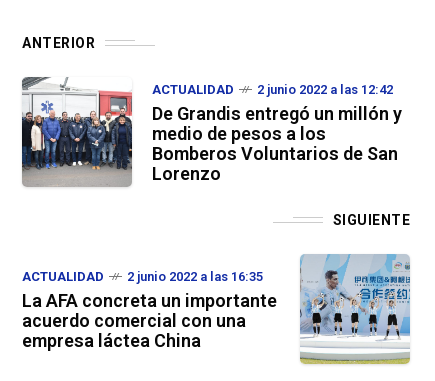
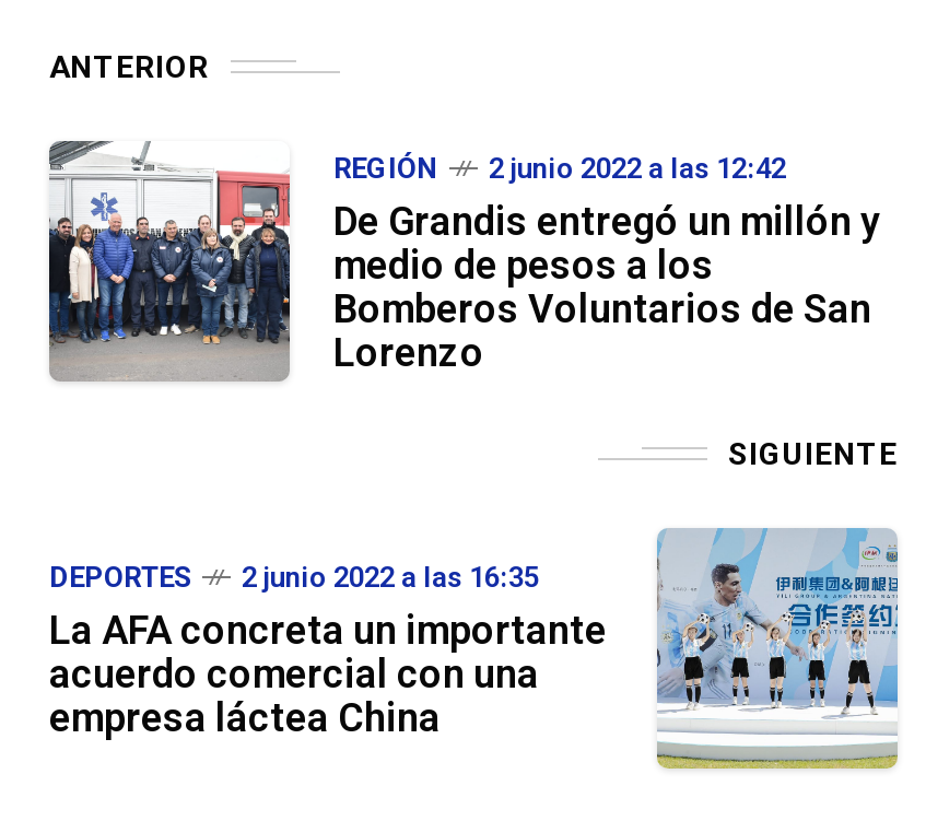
[152,82,234,97] ACTUALIDAD -> [333,152,438,185] REGIÓN
[22,269,104,284] ACTUALIDAD -> [49,561,191,594] DEPORTES

